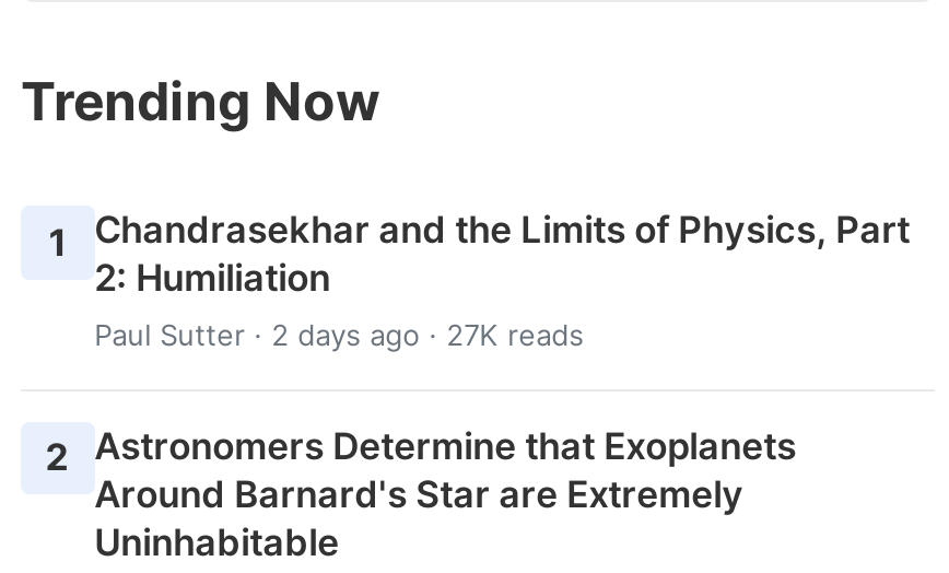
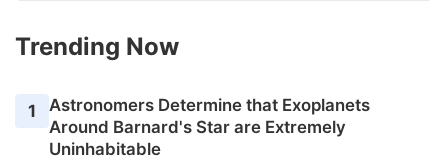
[45,209,910,480] Chandrasekhar and the Limits of Physics, Part | 2: Humiliation | Paul Sutter · 2 days ago · 27K reads | 2 Astronomers Determine that Exoplanets -> [49,95,370,115] Astronomers Determine that Exoplanets

